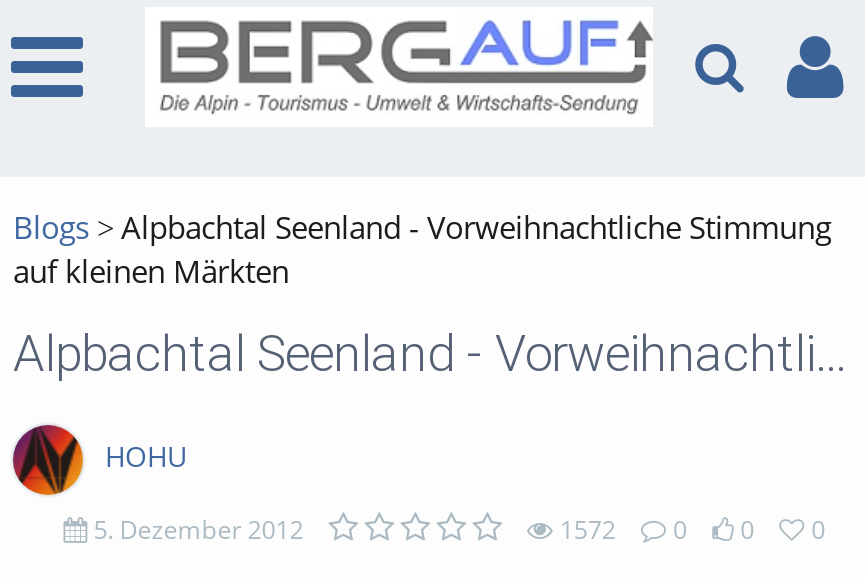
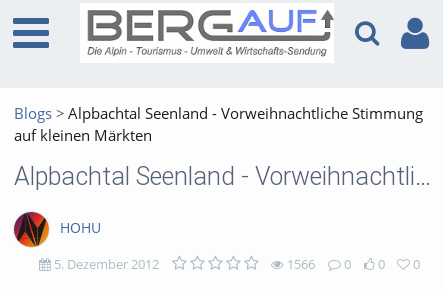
[554,513,825,547] 1572 0 0 0 -> [284,256,420,273] 1566 0 0 0

